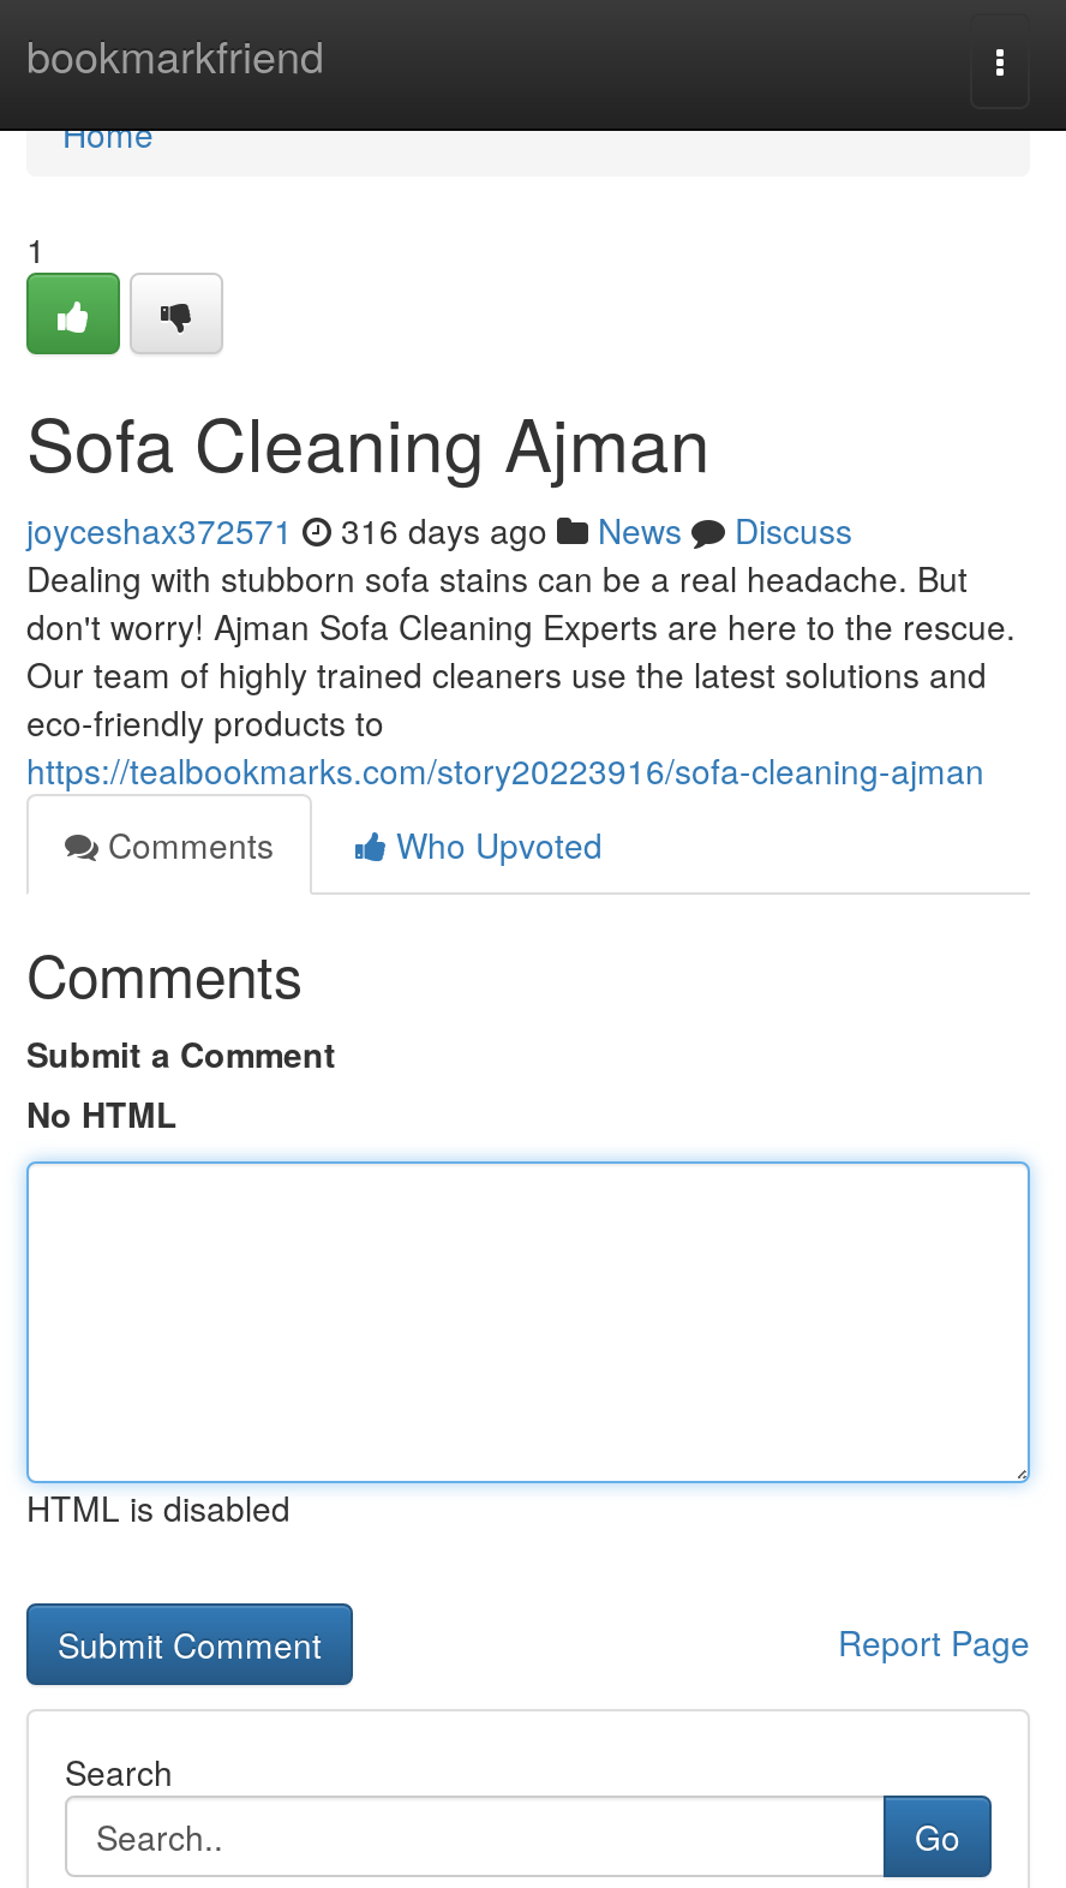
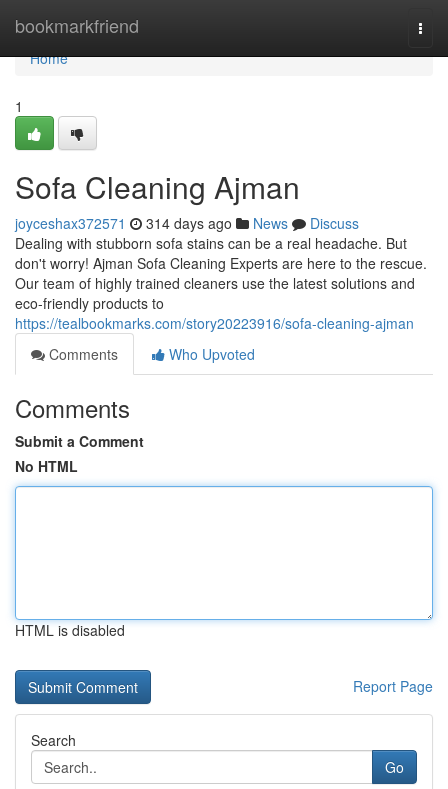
[26,506,852,554] joyceshax372571 316 days ago News Discuss -> [15,213,359,233] joyceshax372571 314 days ago News Discuss

